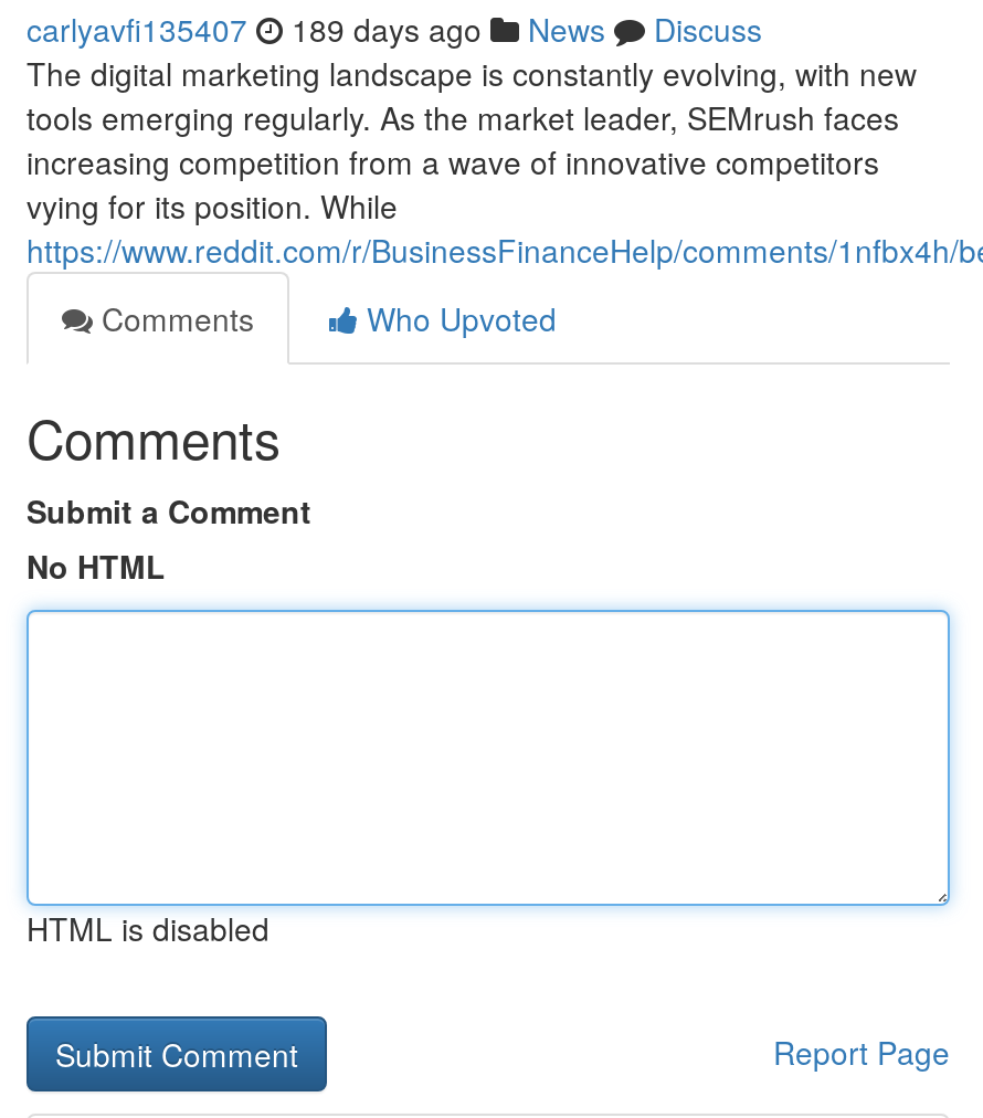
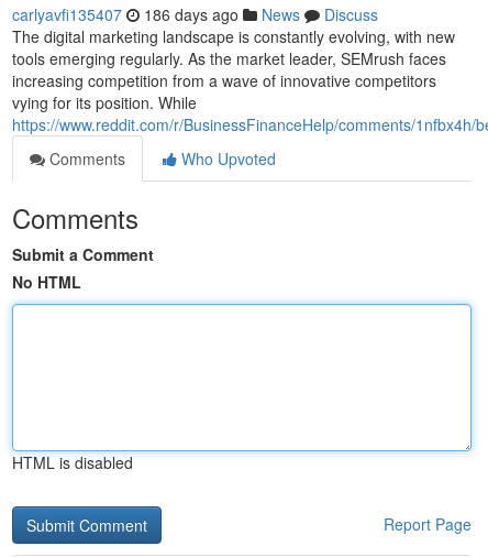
[27,7,762,51] carlyavfi135407 189 days ago News Discuss -> [12,3,378,25] carlyavfi135407 186 days ago News Discuss

